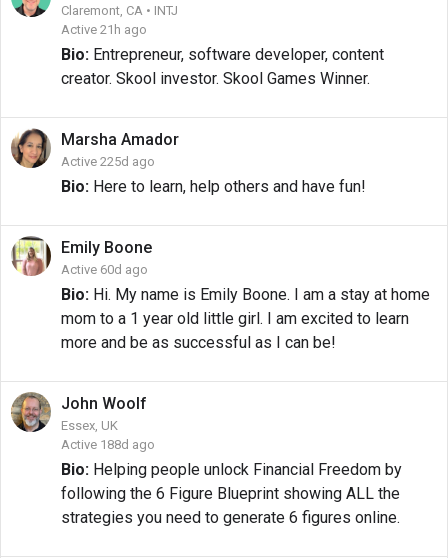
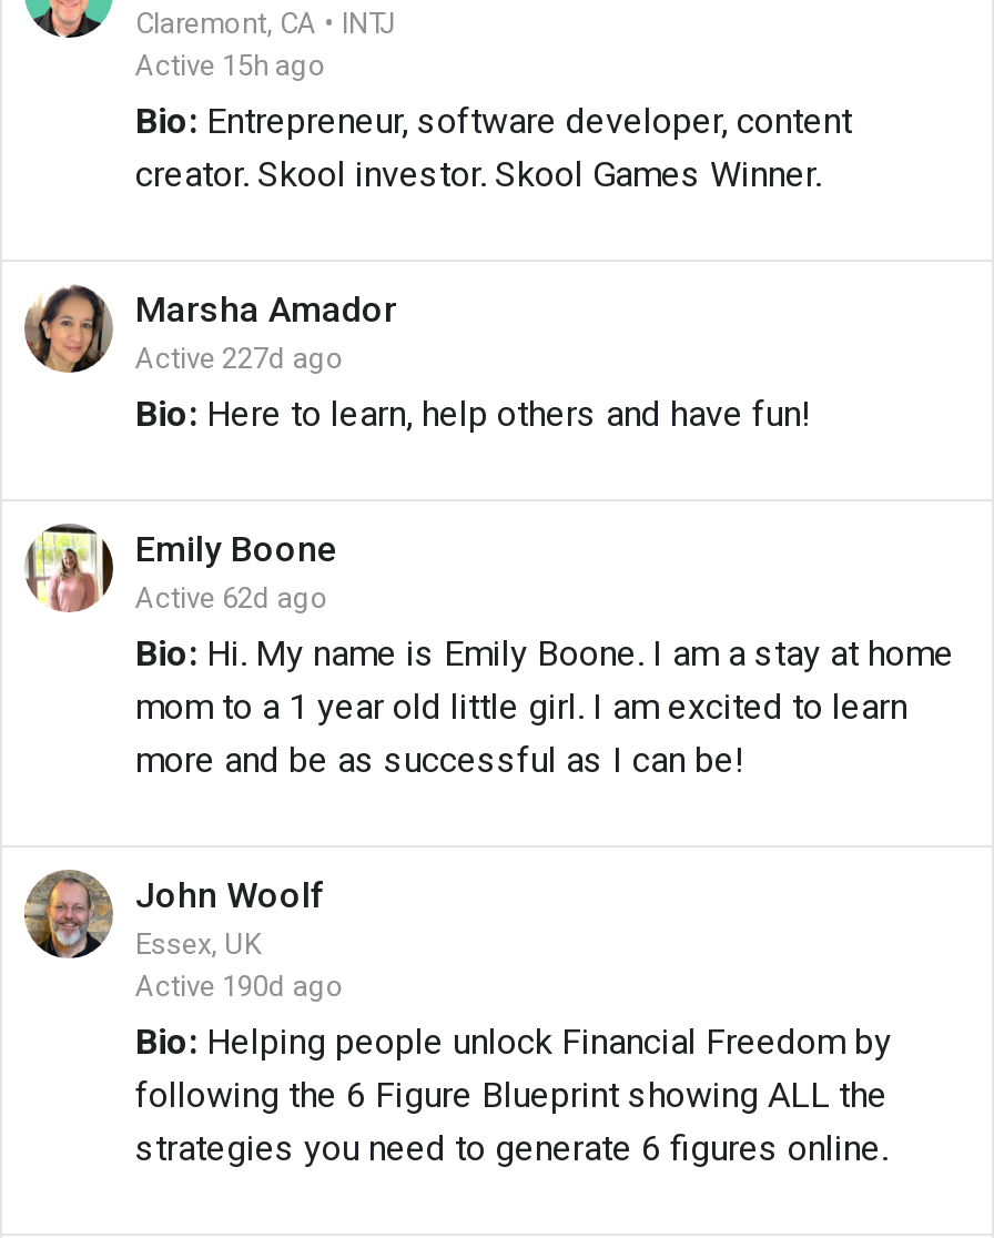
[61,22,147,37] Active 21h ago -> [135,49,326,82] Active 15h ago
[61,154,155,169] Active 225d ago -> [135,342,344,375] Active 227d ago
[61,262,148,277] Active 60d ago -> [135,581,328,615] Active 62d ago
[61,437,155,452] Active 188d ago -> [135,970,344,1003] Active 190d ago

